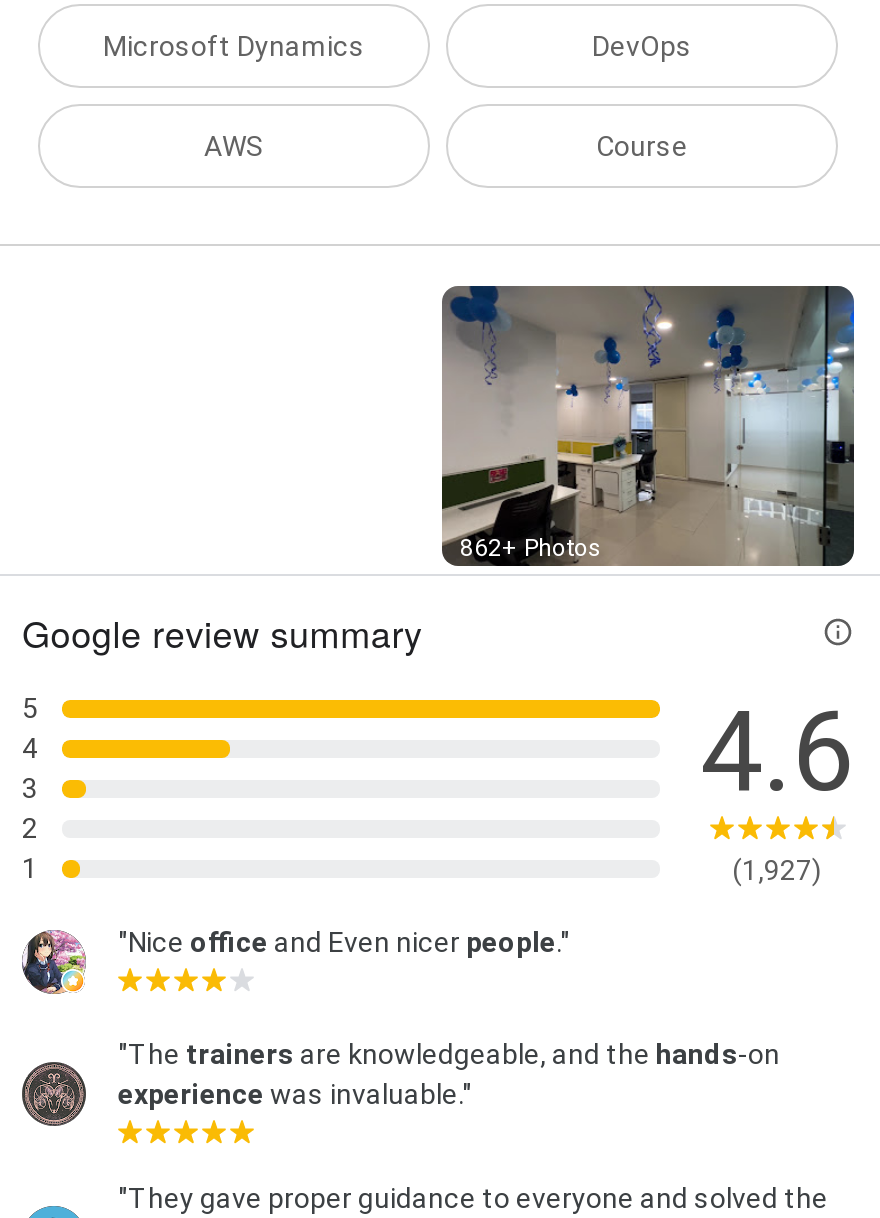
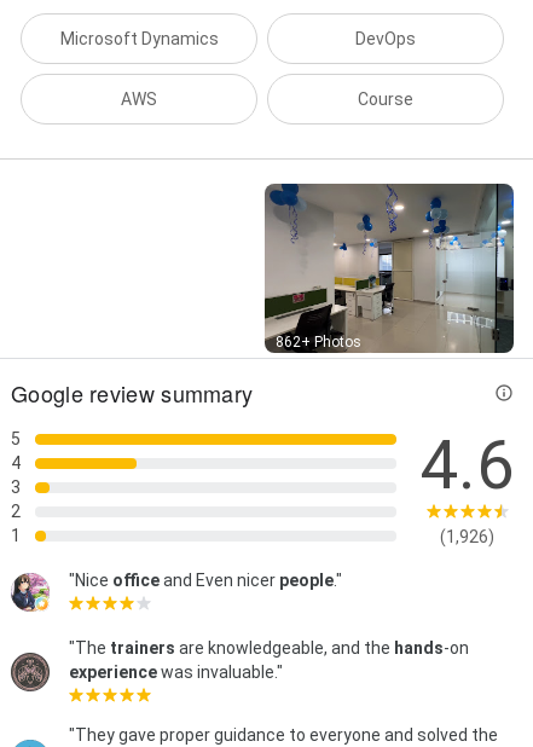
[732,853,822,885] (1,927) -> [440,527,494,546] (1,926)

